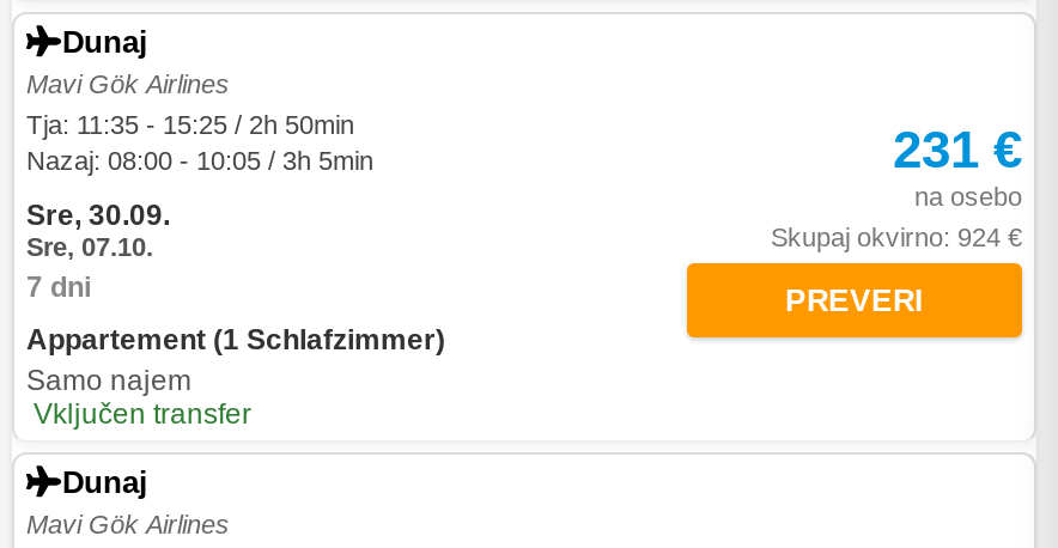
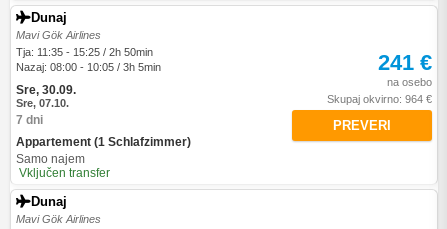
[893,118,1022,178] 231 € -> [378,49,432,74] 241 €
[771,221,1022,250] Skupaj okvirno: 924 € -> [327,92,432,104] Skupaj okvirno: 964 €

